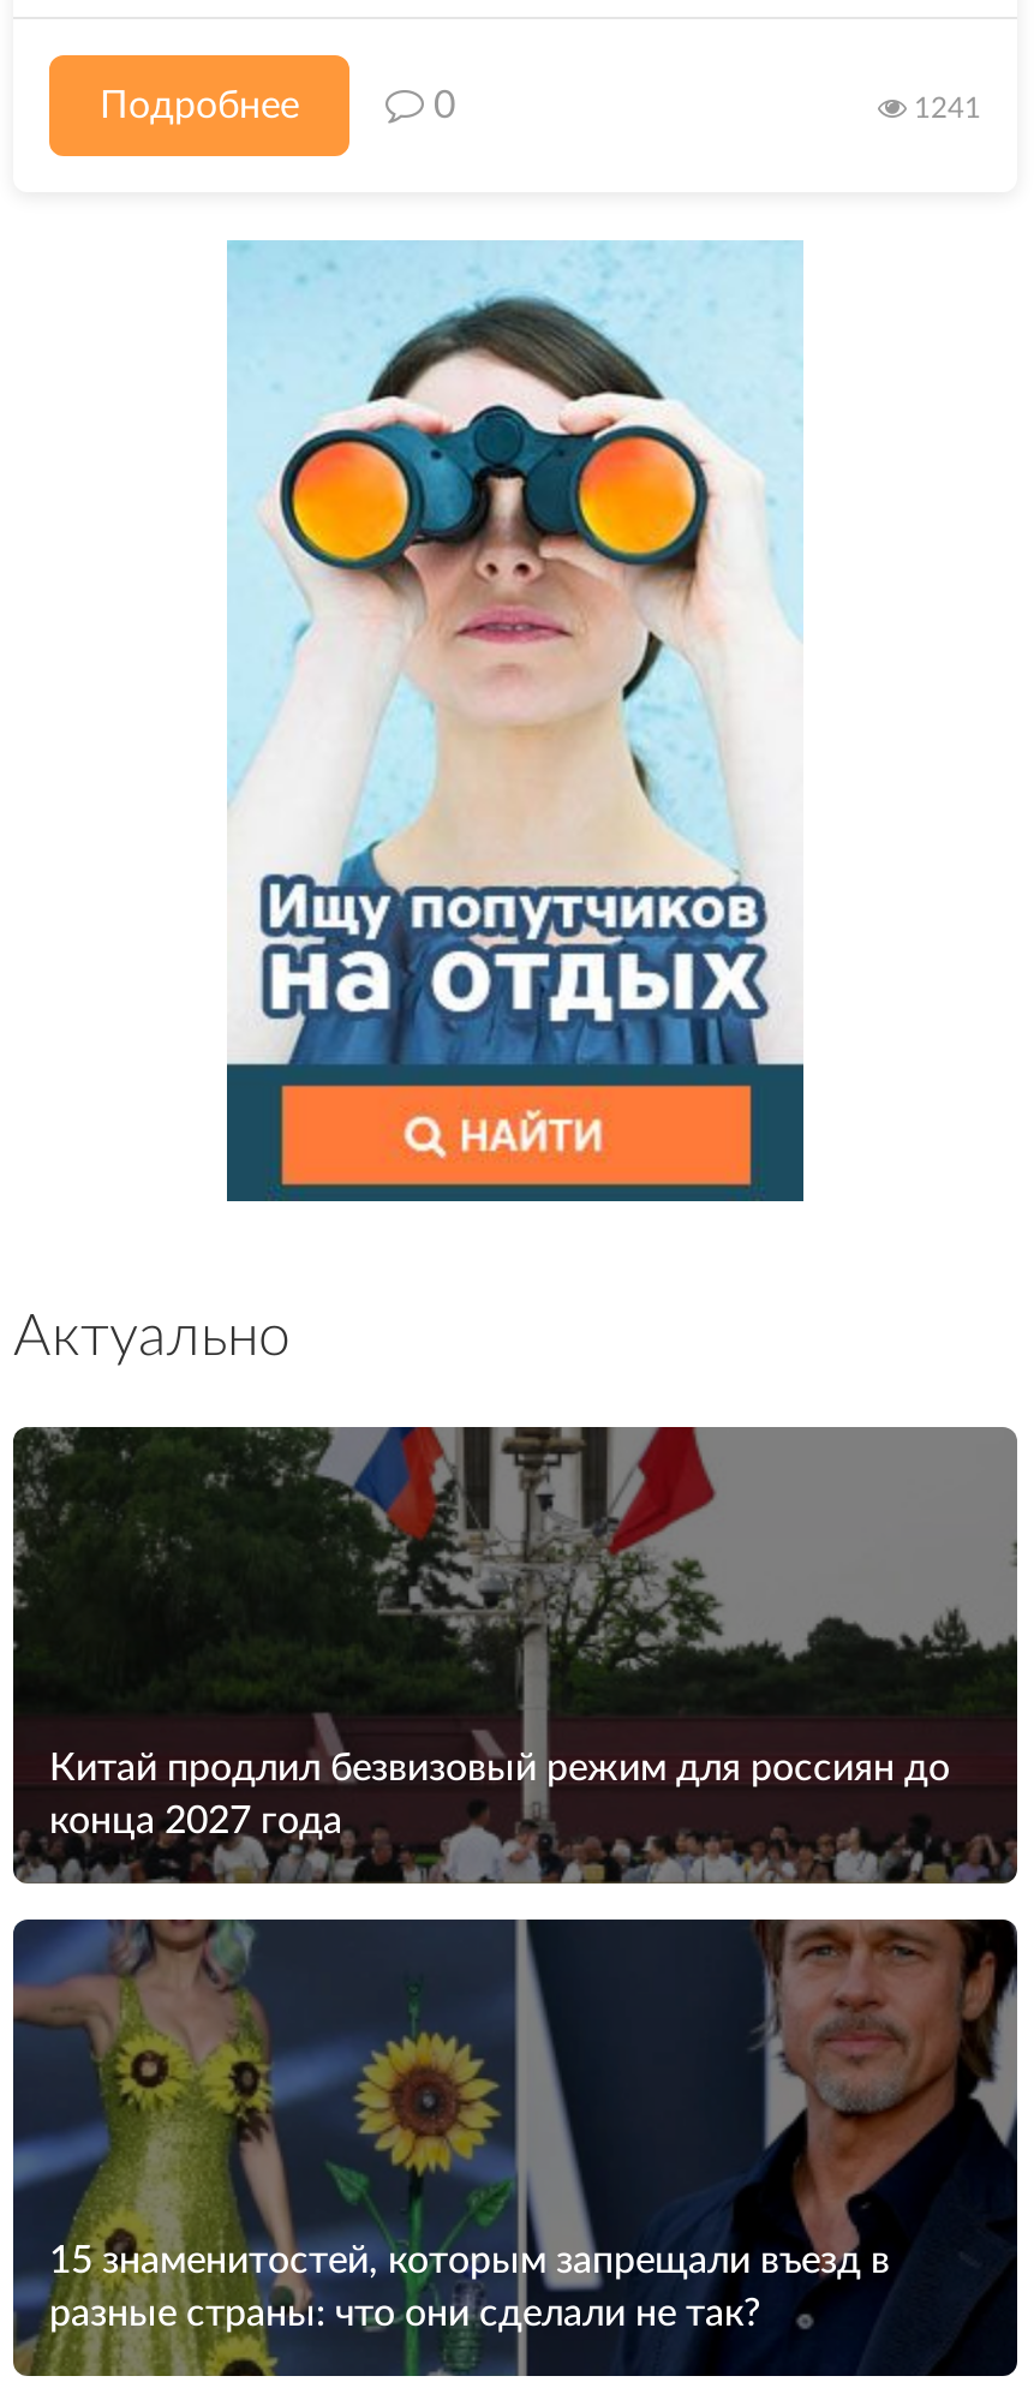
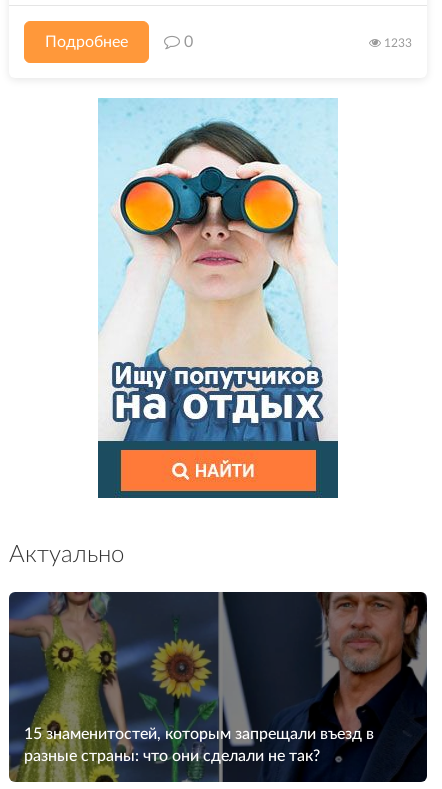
[914,94,981,123] 1241 -> [384,37,412,49] 1233
[11,1427,1017,1886] [image] | Китай продлил безвизовый режим для россиян до | конца 2027 года -> none

